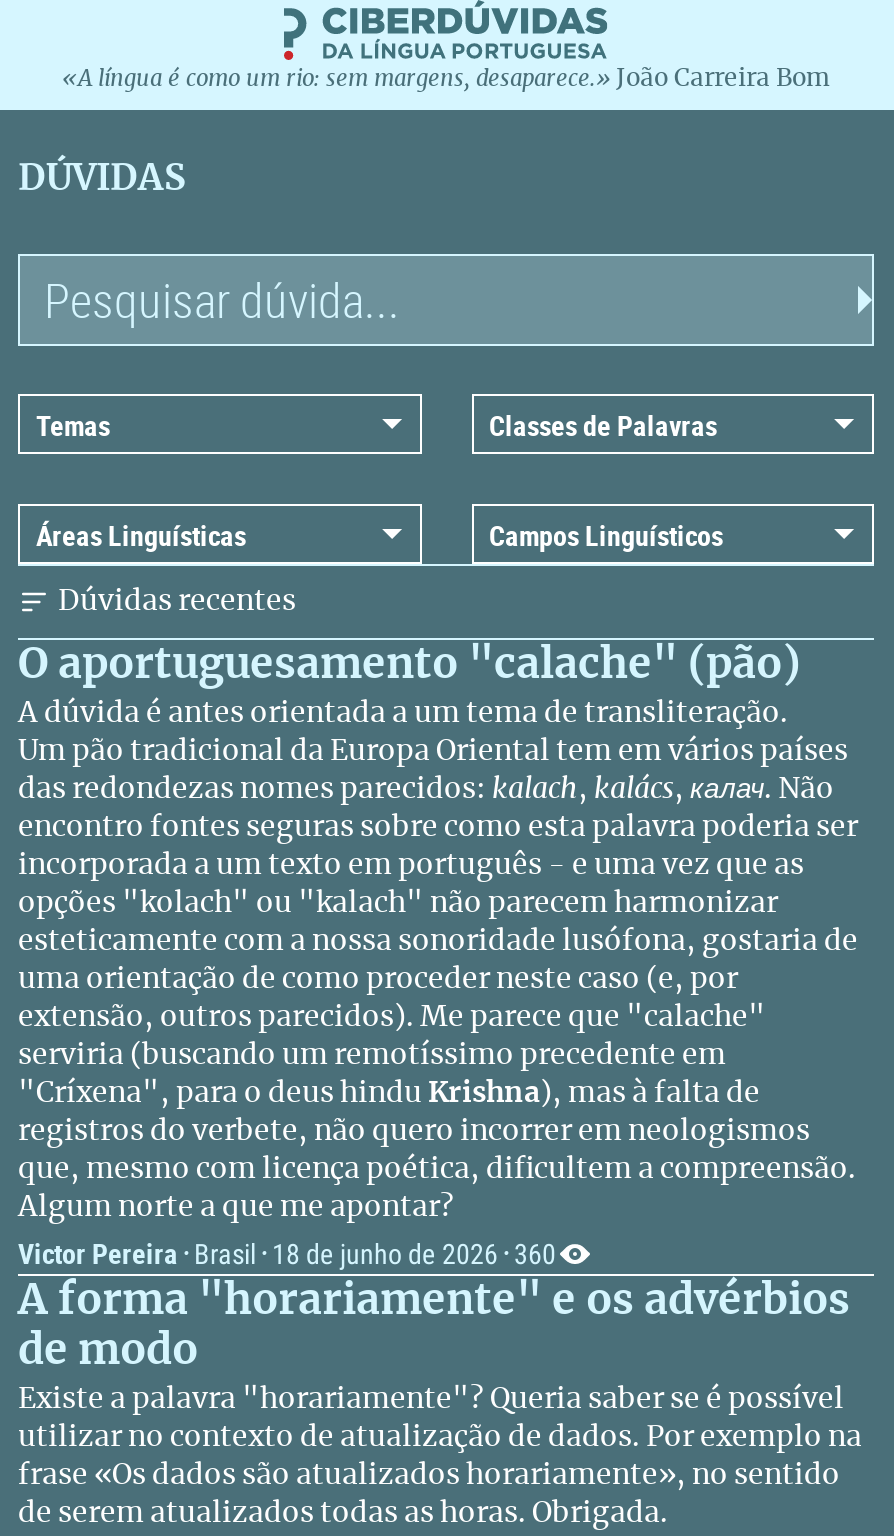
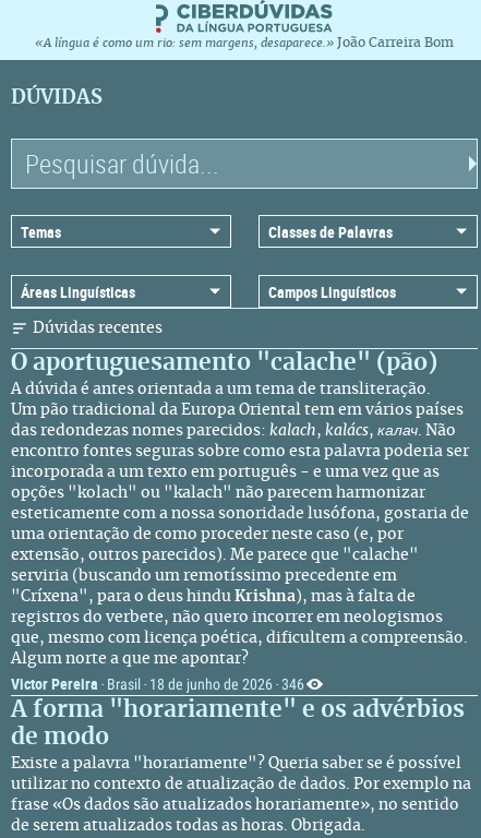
[18,1234,556,1272] Victor Pereira · Brasil · 18 de junho de 2026 · 360 -> [11,673,304,694] Victor Pereira · Brasil · 18 de junho de 2026 · 346

